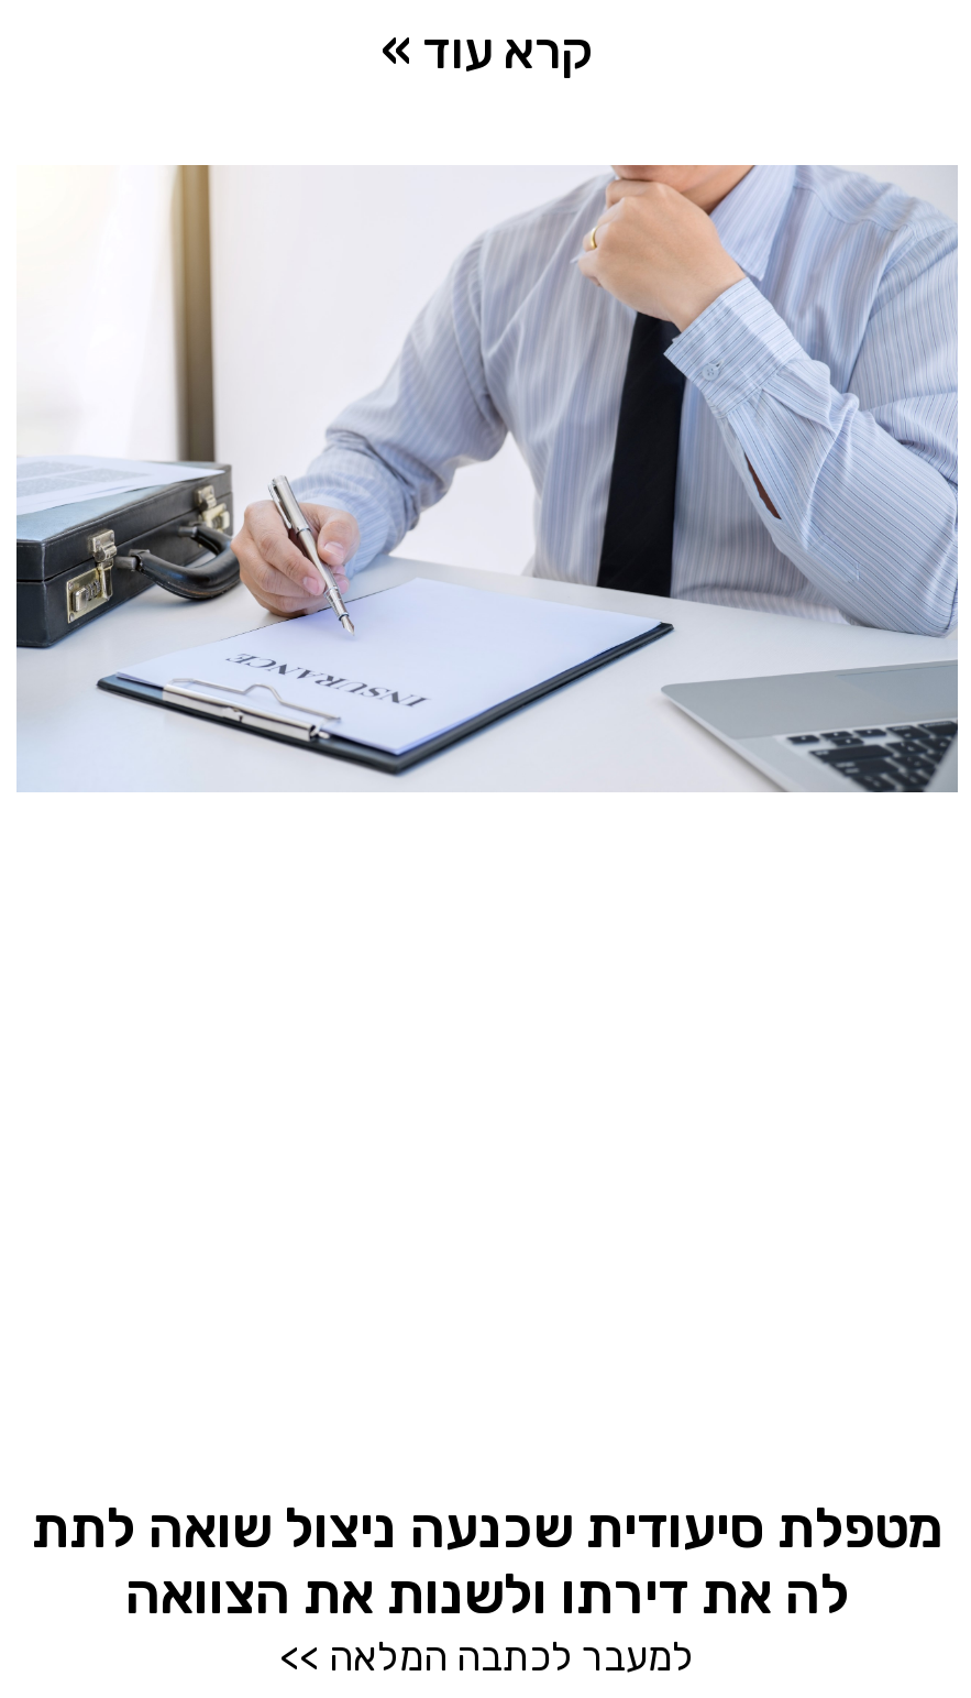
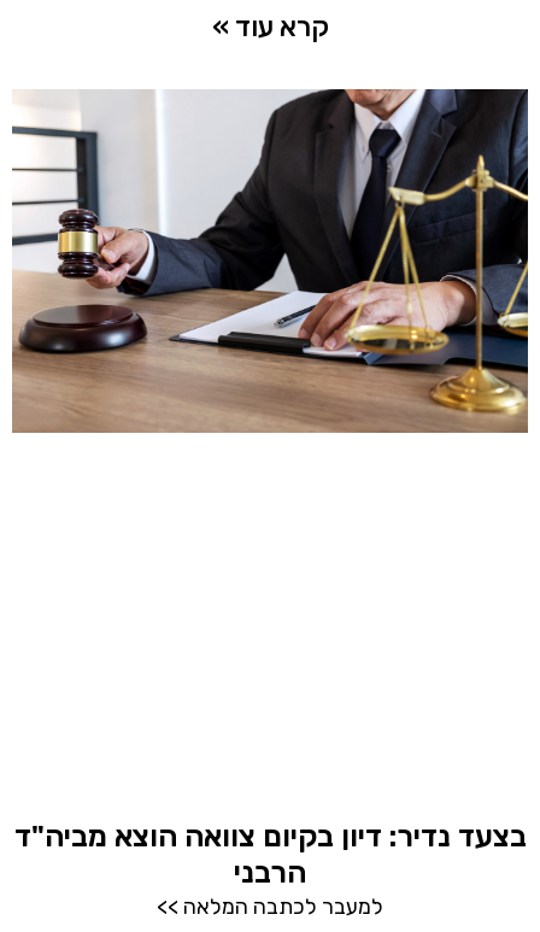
[14,164,960,793] [image] -> [11,88,529,434] [image]
[32,1496,942,1625] מטפלת סיעודית שכנעה ניצול שואה לתת | לה את דירתו ולשנות את הצוואה -> [14,819,526,890] בצעד נדיר: דיון בקיום צוואה הוצא מביה"ד | הרבני

